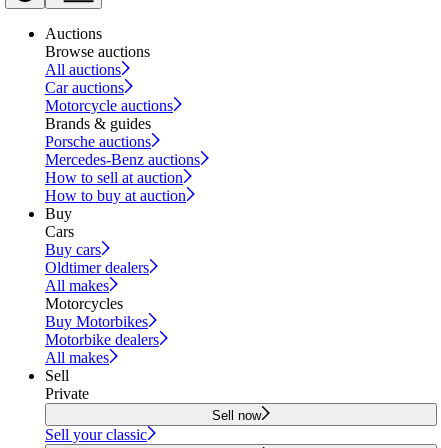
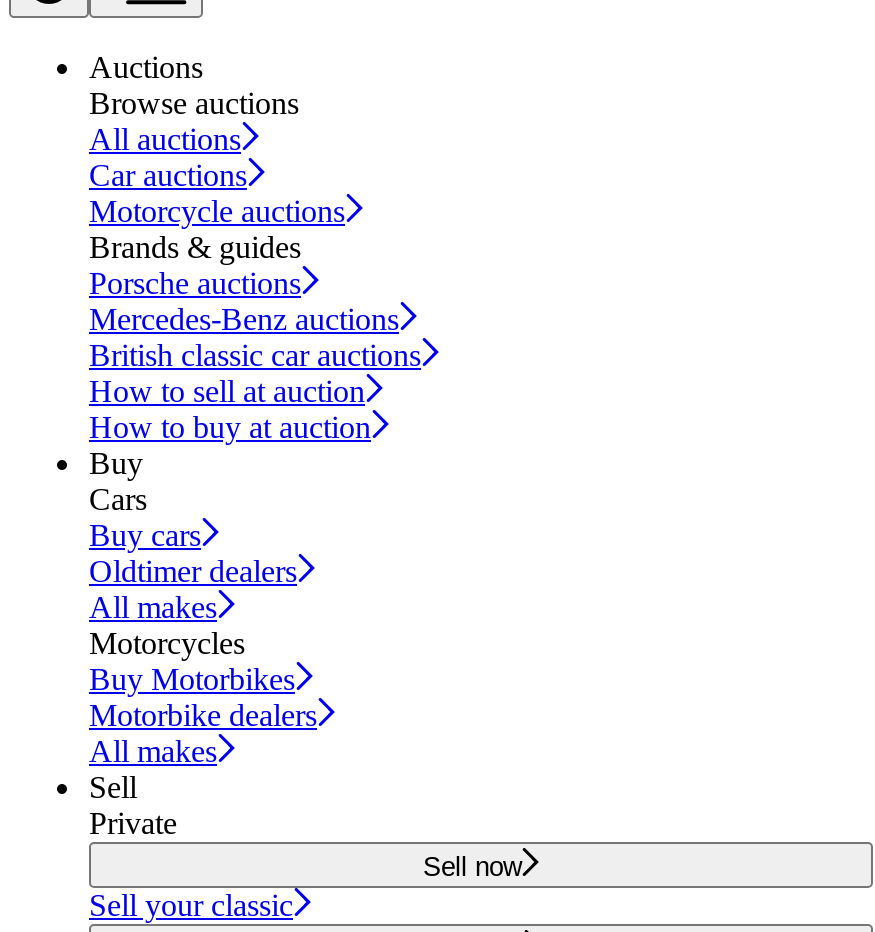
none -> [89,338,421,372] British classic car auctions

